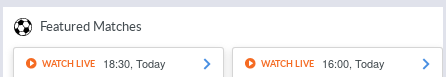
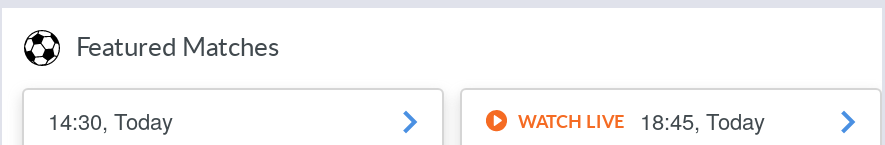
[42,55,166,71] WATCH LIVE | 18:30, Today -> [48,104,174,136] 14:30, Today
[261,55,385,71] WATCH LIVE 16:00, Today -> [518,104,766,136] WATCH LIVE 18:45, Today

